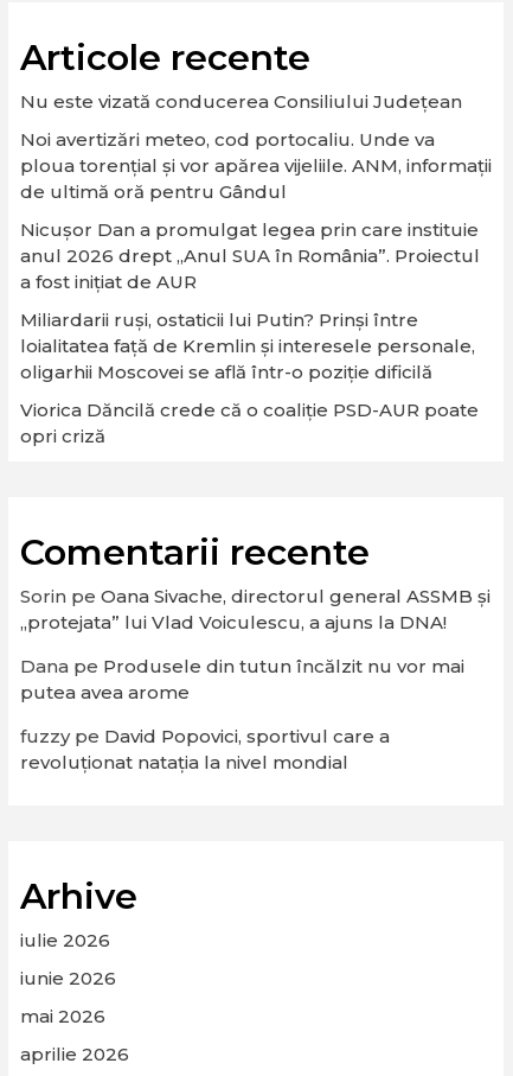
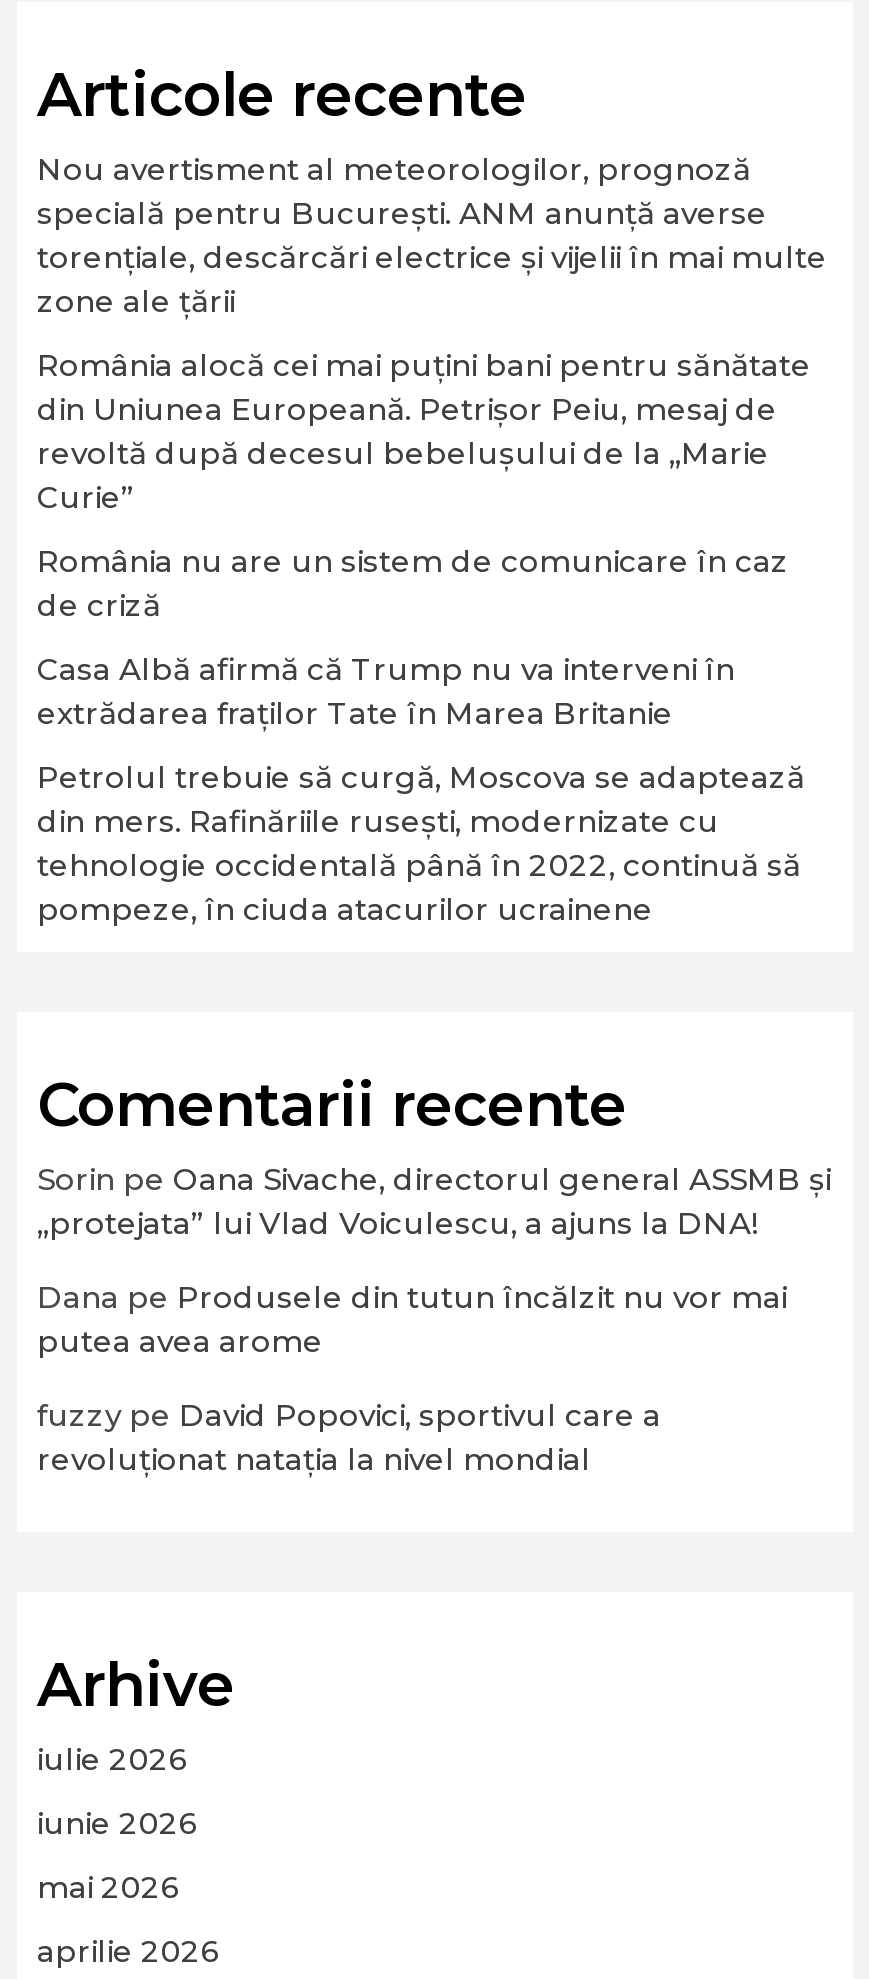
[20,90,462,113] Nu este vizată conducerea Consiliului Județean -> [37,150,827,320] Nou avertisment al meteorologilor, prognoză | specială pentru București. ANM anunță averse | torențiale, descărcări electrice și vijelii în mai multe | zone ale țării
[20,128,492,203] Noi avertizări meteo, cod portocaliu. Unde va | ploua torențial și vor apărea vijeliile. ANM, informații | de ultimă oră pentru Gândul -> [37,346,811,516] România alocă cei mai puțini bani pentru sănătate | din Uniunea Europeană. Petrișor Peiu, mesaj de | revoltă după decesul bebelușului de la „Marie | Curie”
[20,218,480,293] Nicușor Dan a promulgat legea prin care instituie | anul 2026 drept „Anul SUA în România”. Proiectul | a fost inițiat de AUR -> [37,542,789,624] România nu are un sistem de comunicare în caz | de criză
[20,309,475,383] Miliardarii ruși, ostaticii lui Putin? Prinși între | loialitatea față de Kremlin și interesele personale, | oligarhii Moscovei se află într-o poziție dificilă -> [37,650,735,732] Casa Albă afirmă că Trump nu va interveni în | extrădarea fraților Tate în Marea Britanie
[20,399,479,447] Viorica Dăncilă crede că o coaliție PSD-AUR poate | opri criză -> [37,758,805,928] Petrolul trebuie să curgă, Moscova se adaptează | din mers. Rafinăriile rusești, modernizate cu | tehnologie occidentală până în 2022, continuă să | pompeze, în ciuda atacurilor ucrainene

